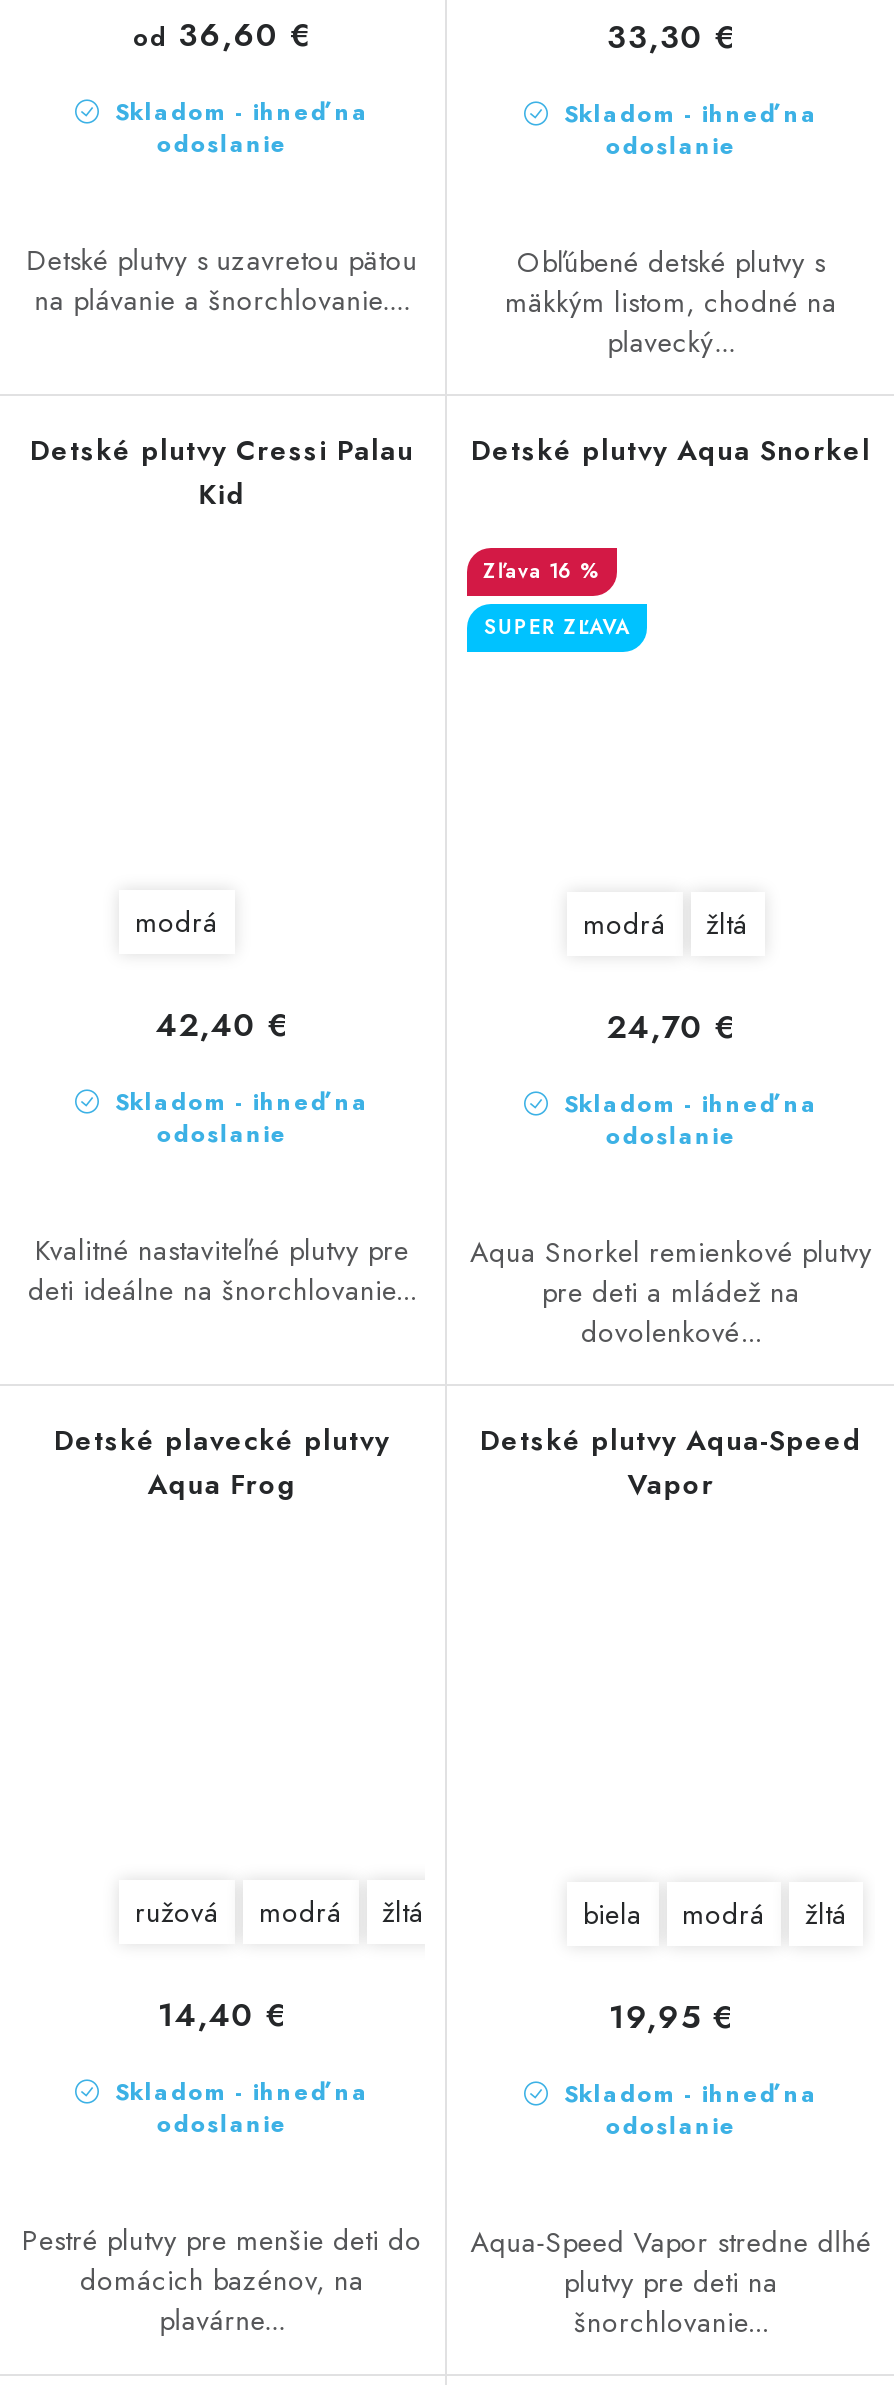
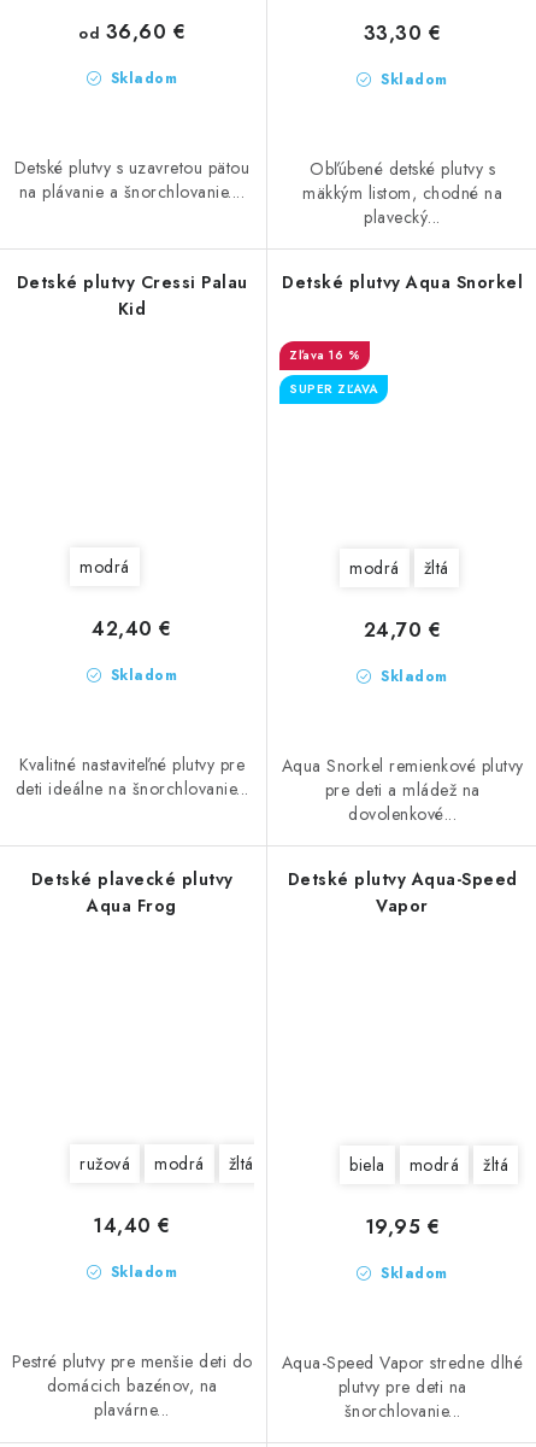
[106,94,369,162] Skladom - ihneď na | odoslanie -> [105,68,177,89] Skladom
[555,96,818,164] Skladom - ihneď na | odoslanie -> [376,69,448,91] Skladom
[106,1084,369,1152] Skladom - ihneď na | odoslanie -> [105,665,177,686] Skladom
[555,1086,818,1154] Skladom - ihneď na | odoslanie -> [376,666,448,687] Skladom
[106,2074,369,2142] Skladom - ihneď na | odoslanie -> [105,1261,177,1283] Skladom
[555,2076,818,2144] Skladom - ihneď na | odoslanie -> [376,1263,448,1284] Skladom

